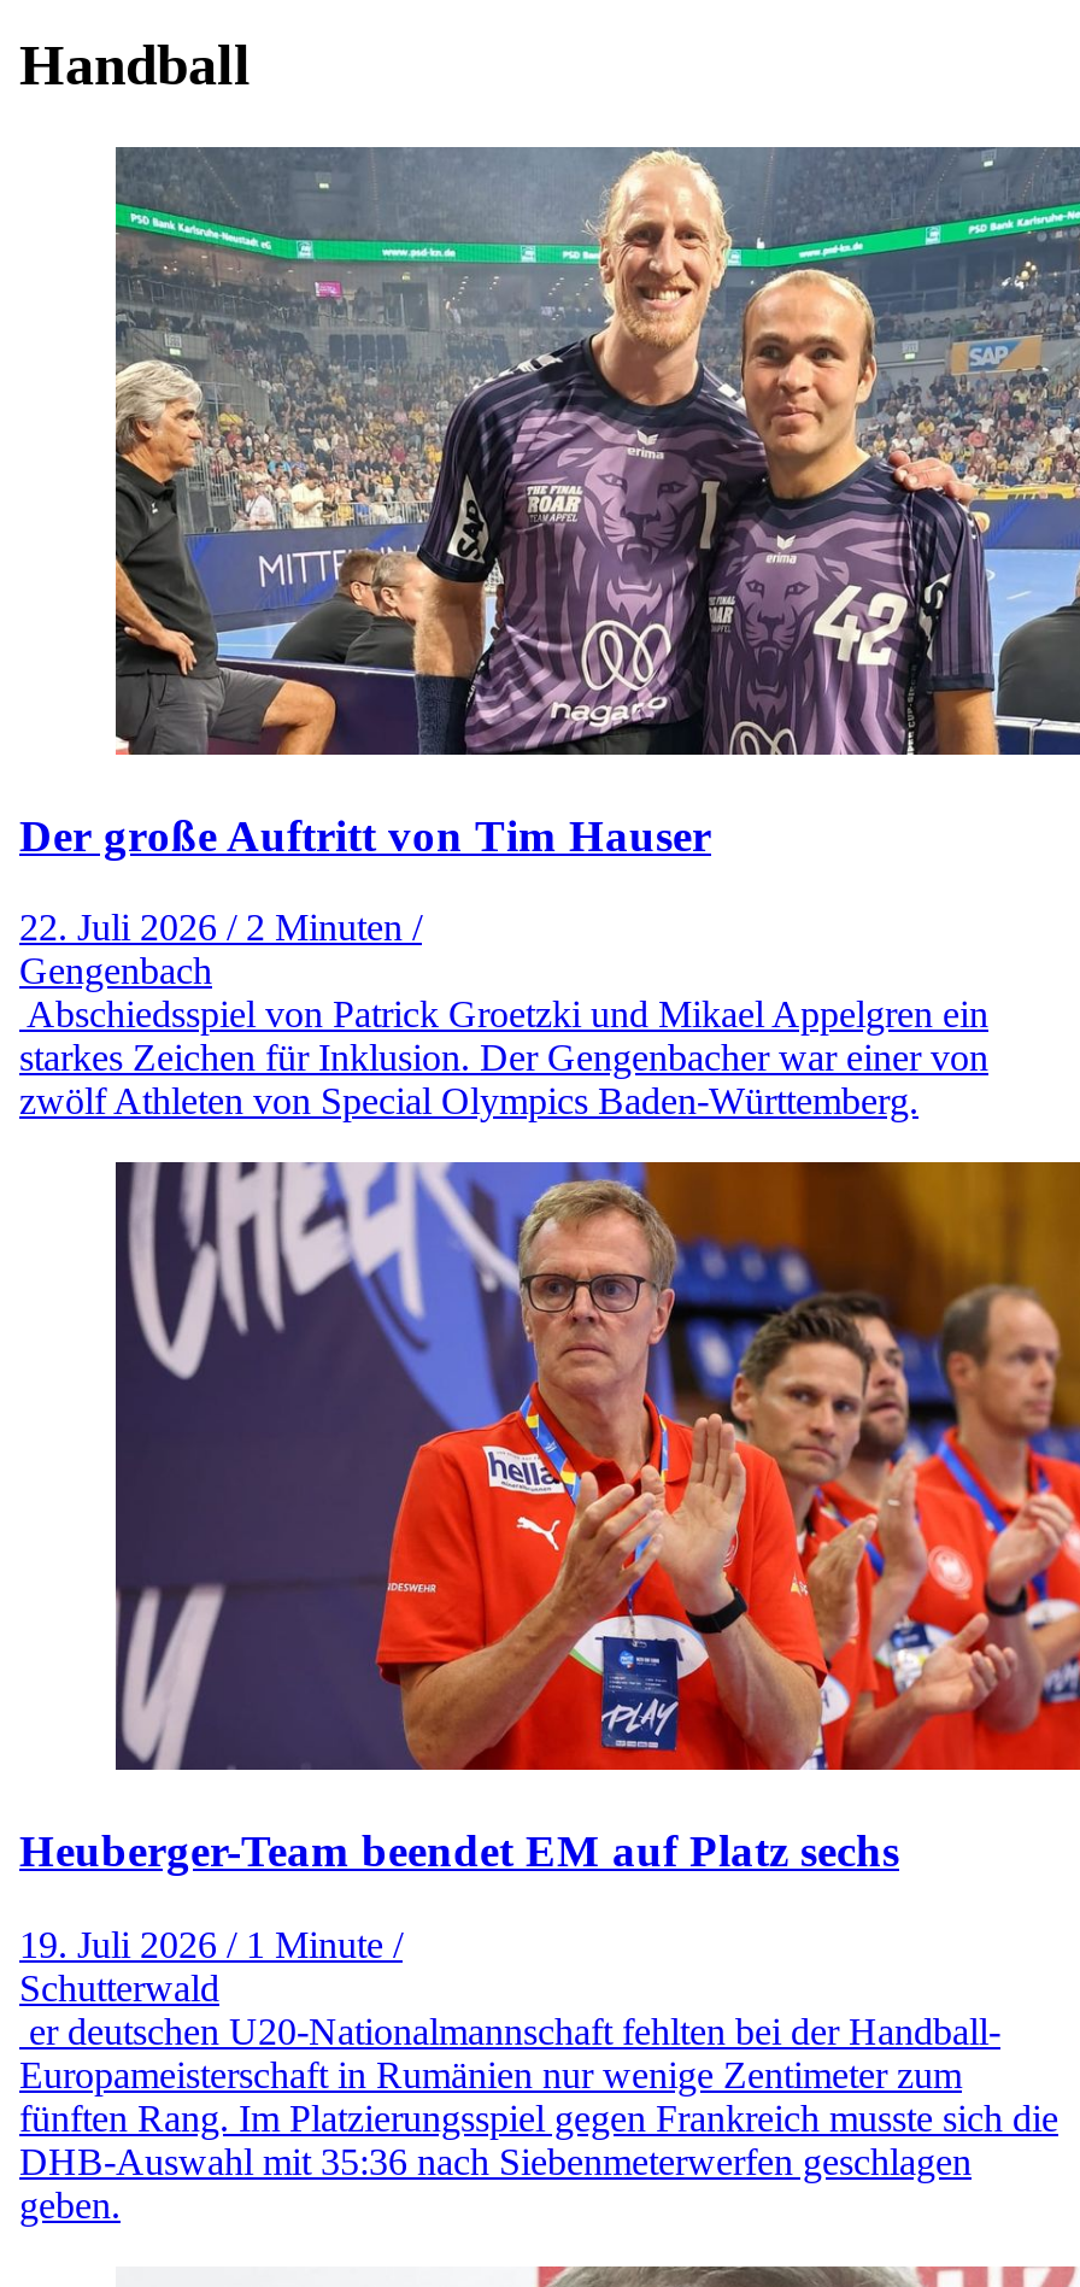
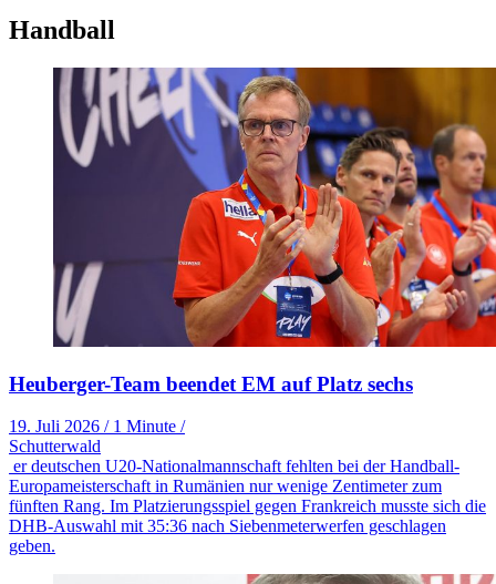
[19,145,1073,1122] [image] | Der große Auftritt von Tim Hauser | 22. Juli 2026 / 2 Minuten / | Gengenbach | Abschiedsspiel von Patrick Groetzki und Mikael Appelgren ein | starkes Zeichen für Inklusion. Der Gengenbacher war einer von | zwölf Athleten von Special Olympics Baden-Württemberg. -> none

